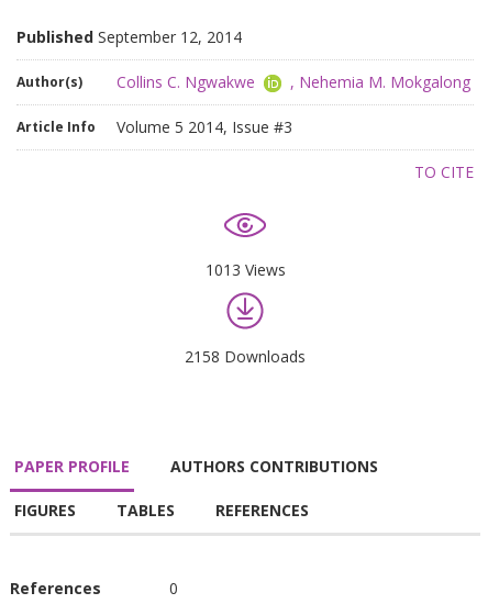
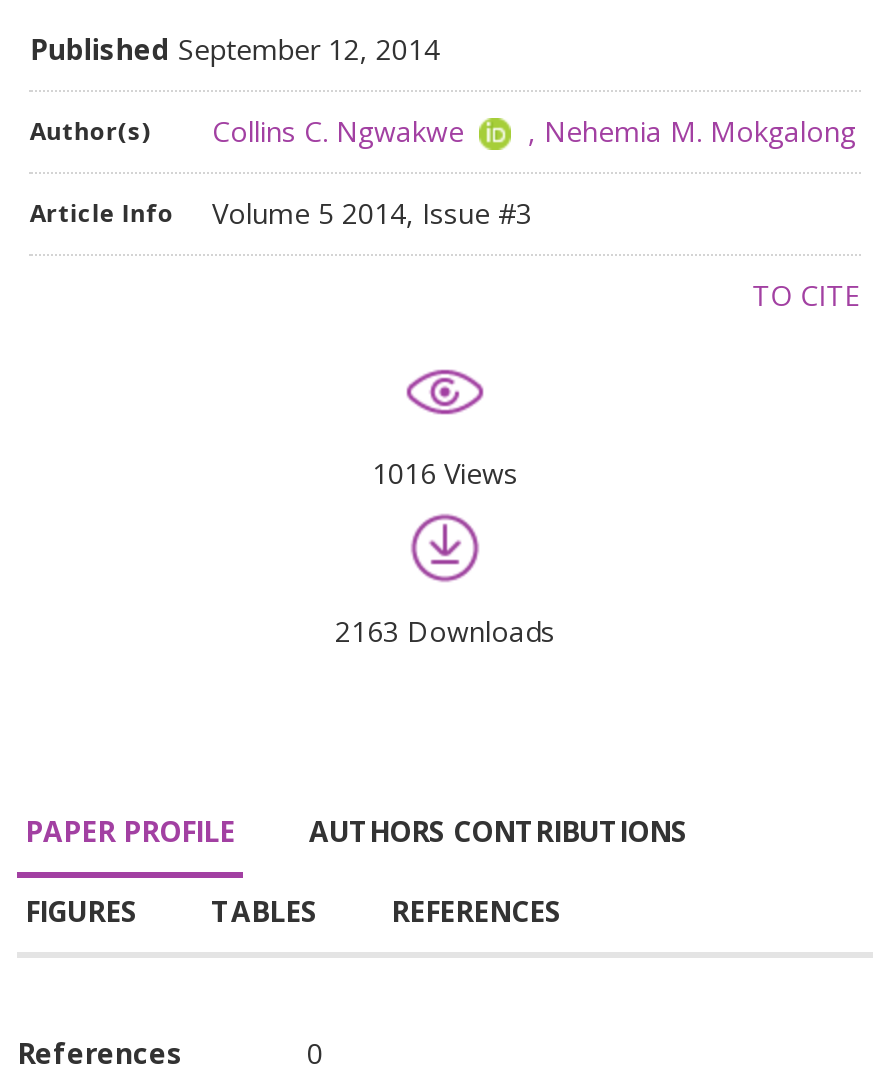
[205,259,285,280] 1013 Views -> [372,454,518,492] 1016 Views
[185,346,306,367] 2158 Downloads -> [335,612,555,650] 2163 Downloads

